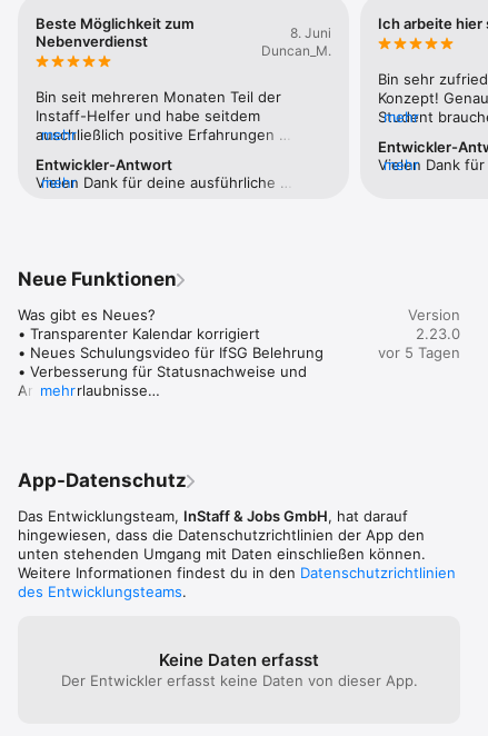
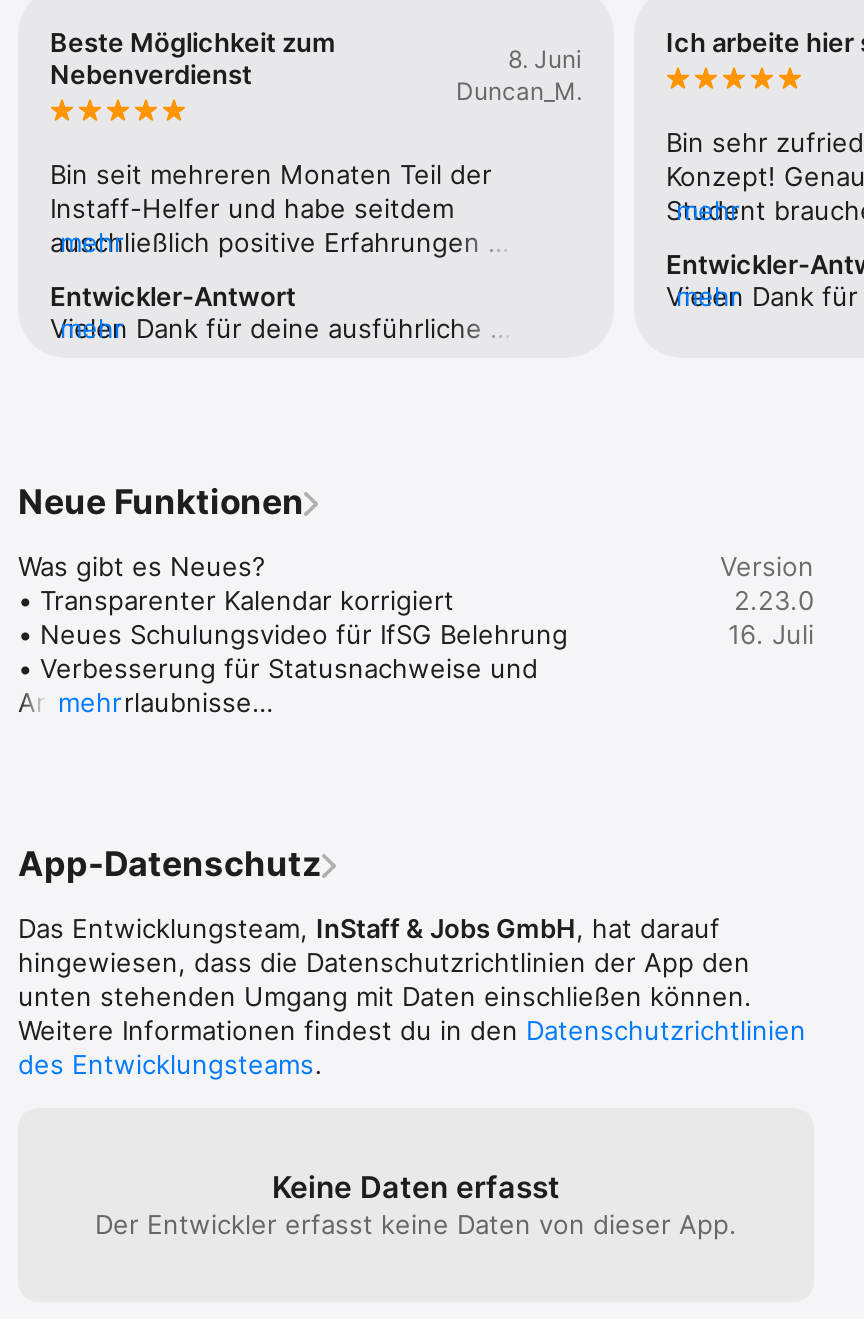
[378,343,460,361] vor 5 Tagen -> [728,618,814,650] 16. Juli

